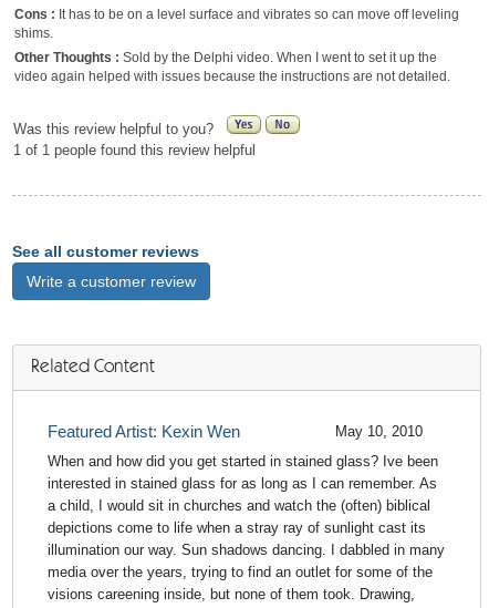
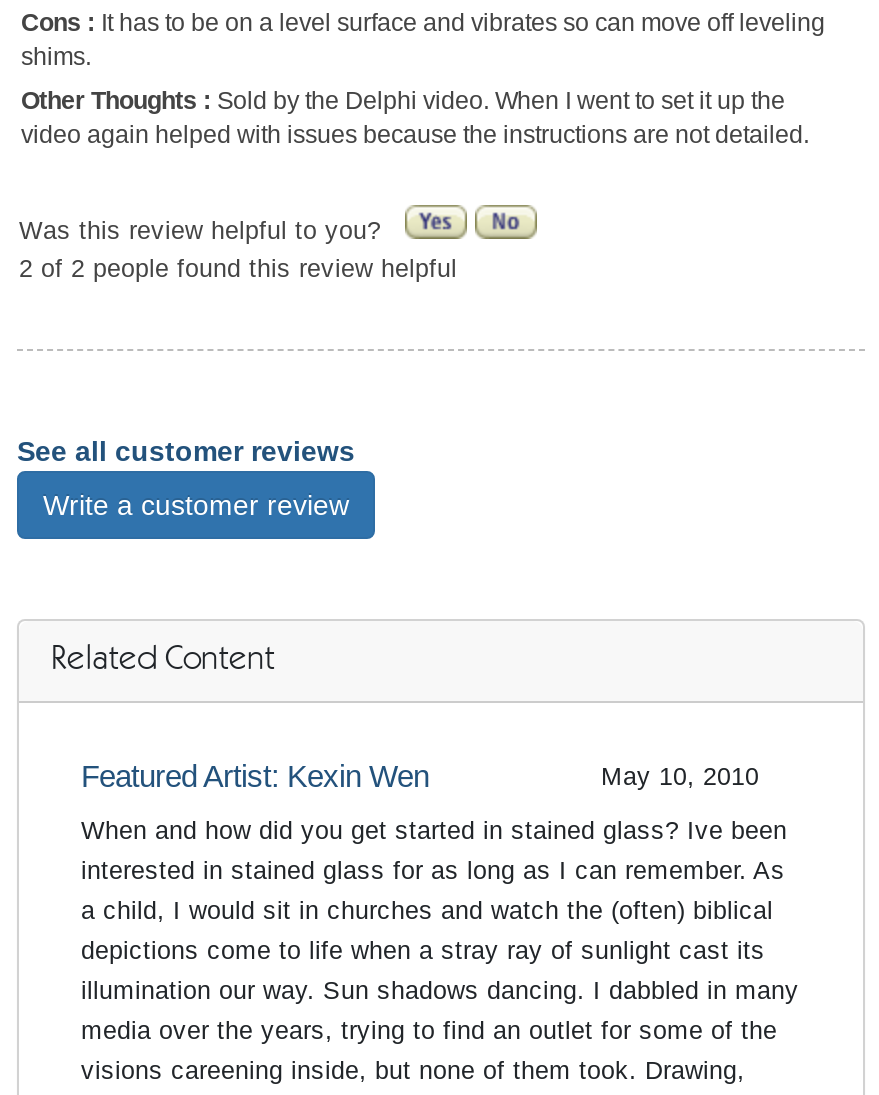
[13,143,256,158] 1 of 1 people found this review helpful -> [19,255,457,283] 2 of 2 people found this review helpful

